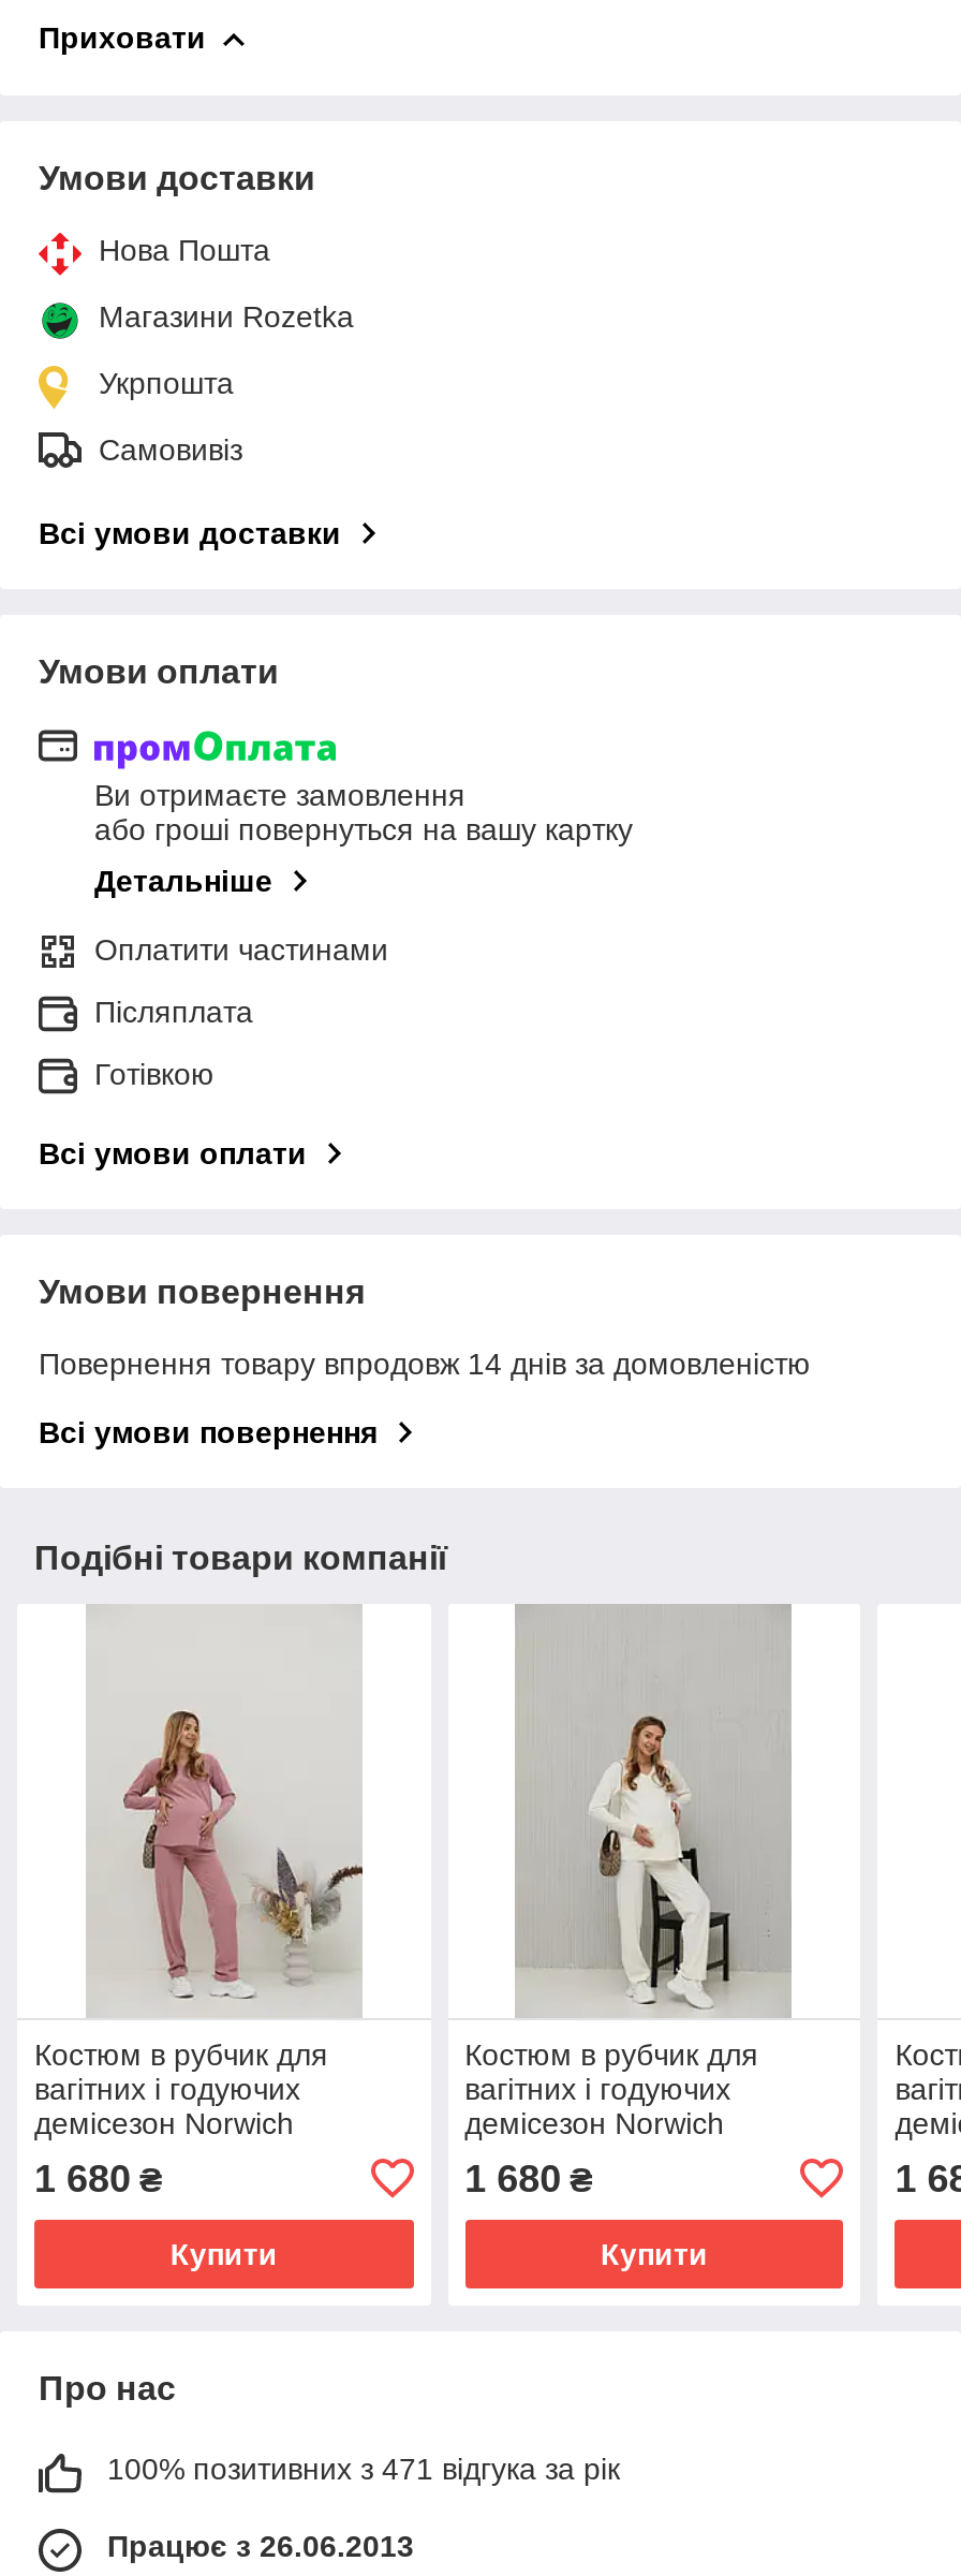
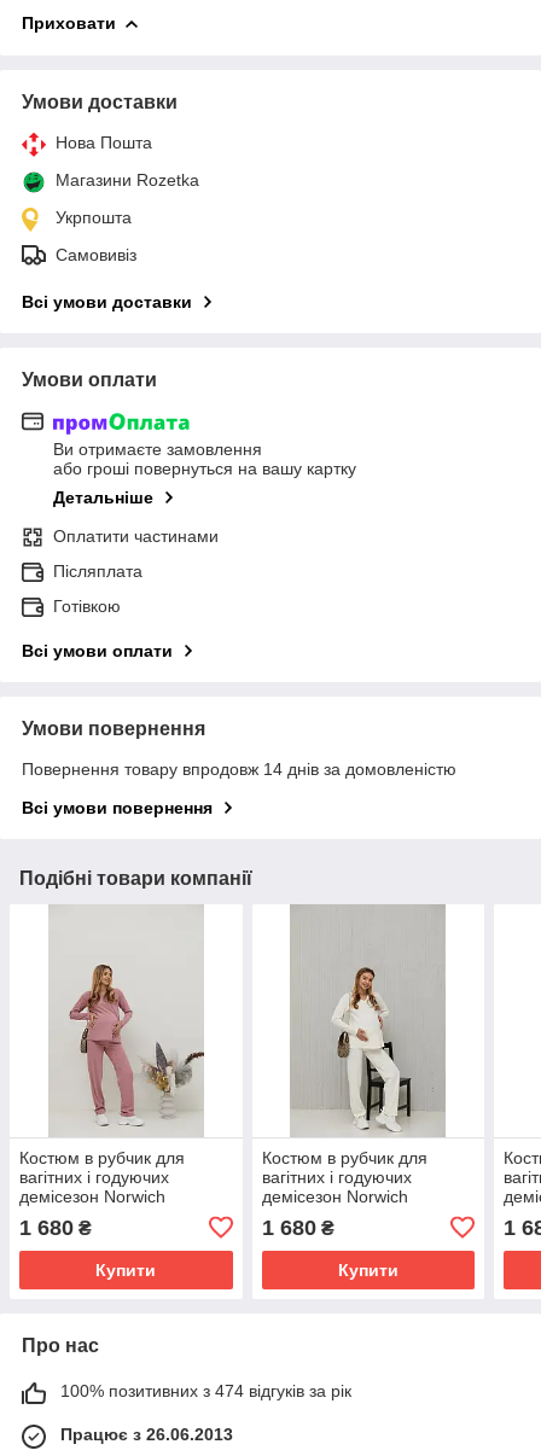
[107,2451,620,2485] 100% позитивних з 471 відгука за рік -> [60,1381,351,1400] 100% позитивних з 474 відгуків за рік

